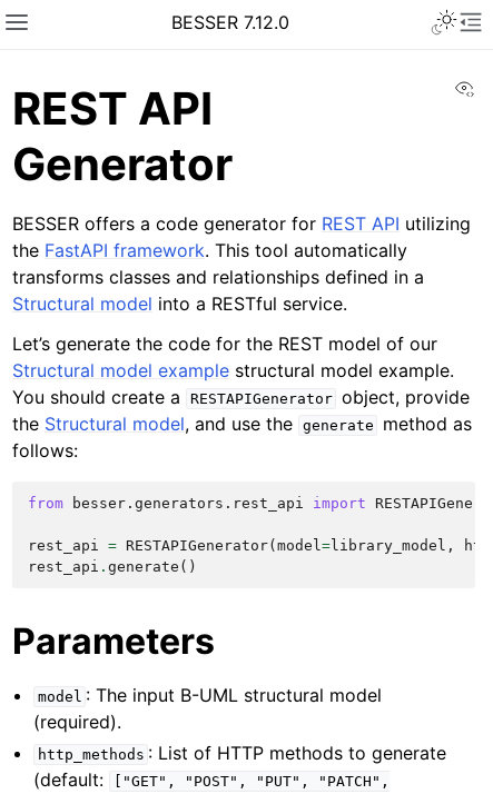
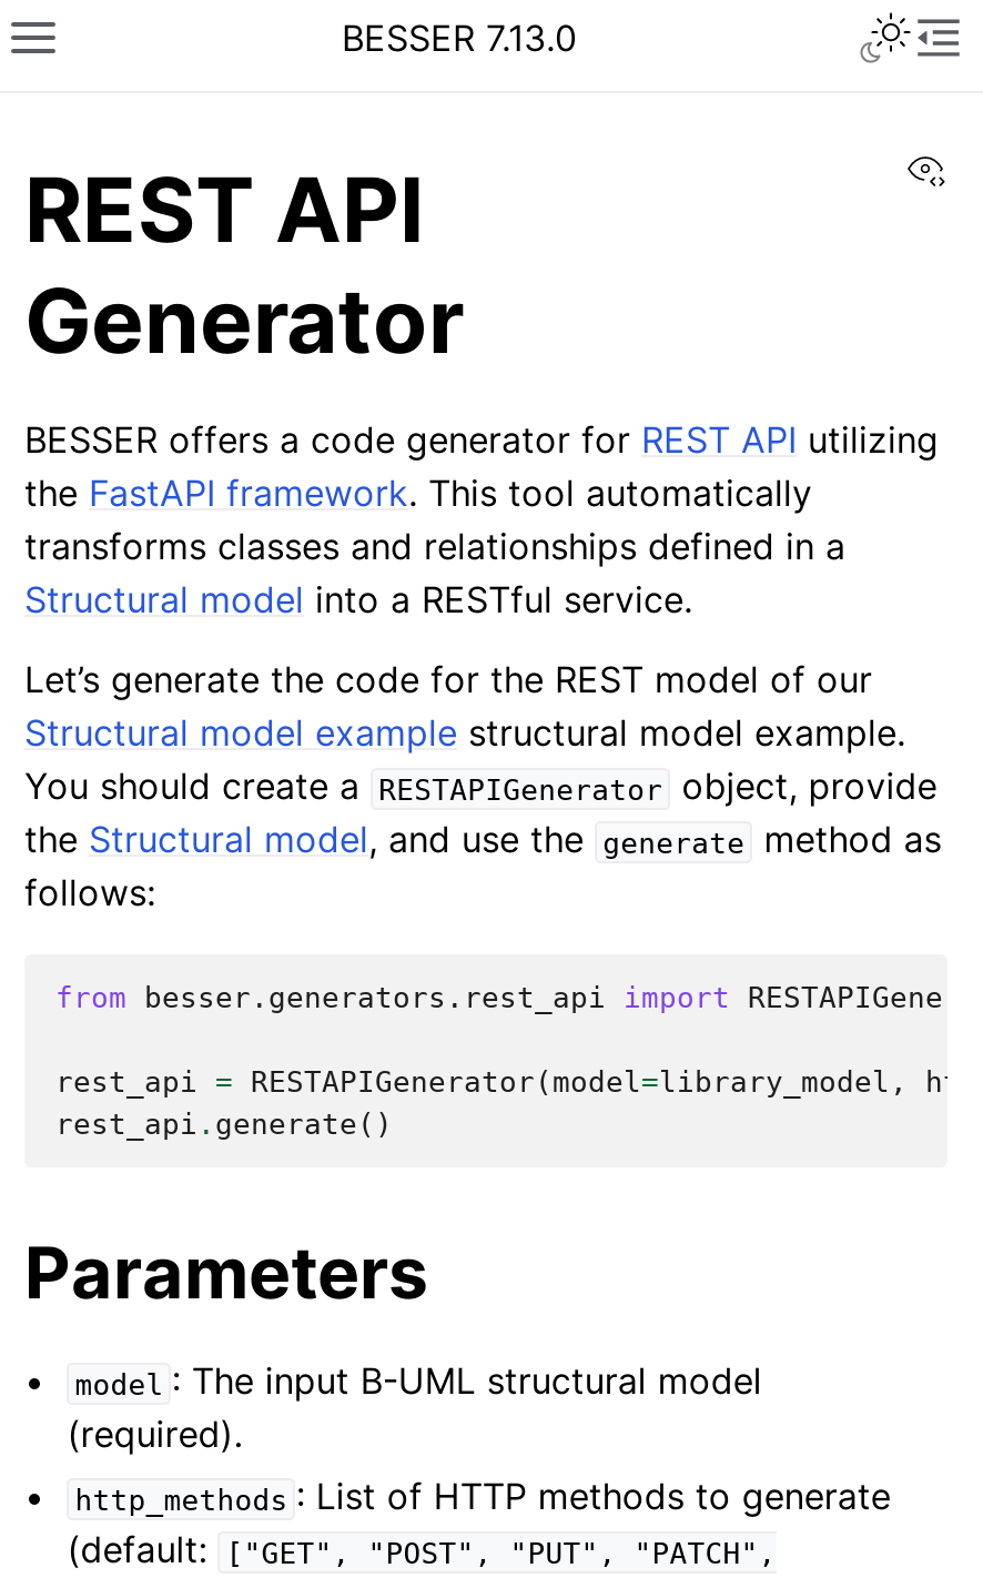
[171,11,289,33] BESSER 7.12.0 -> [342,16,577,60] BESSER 7.13.0

